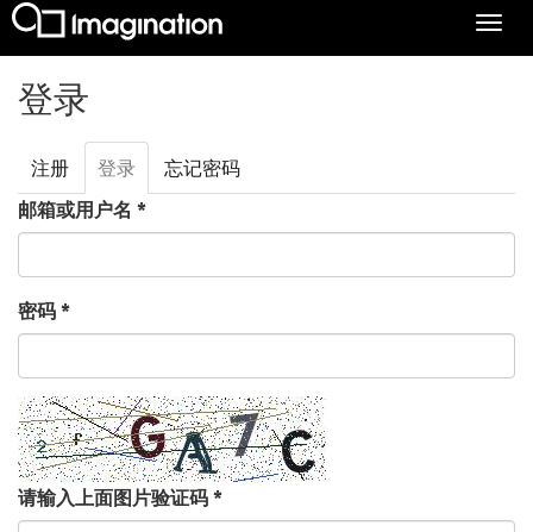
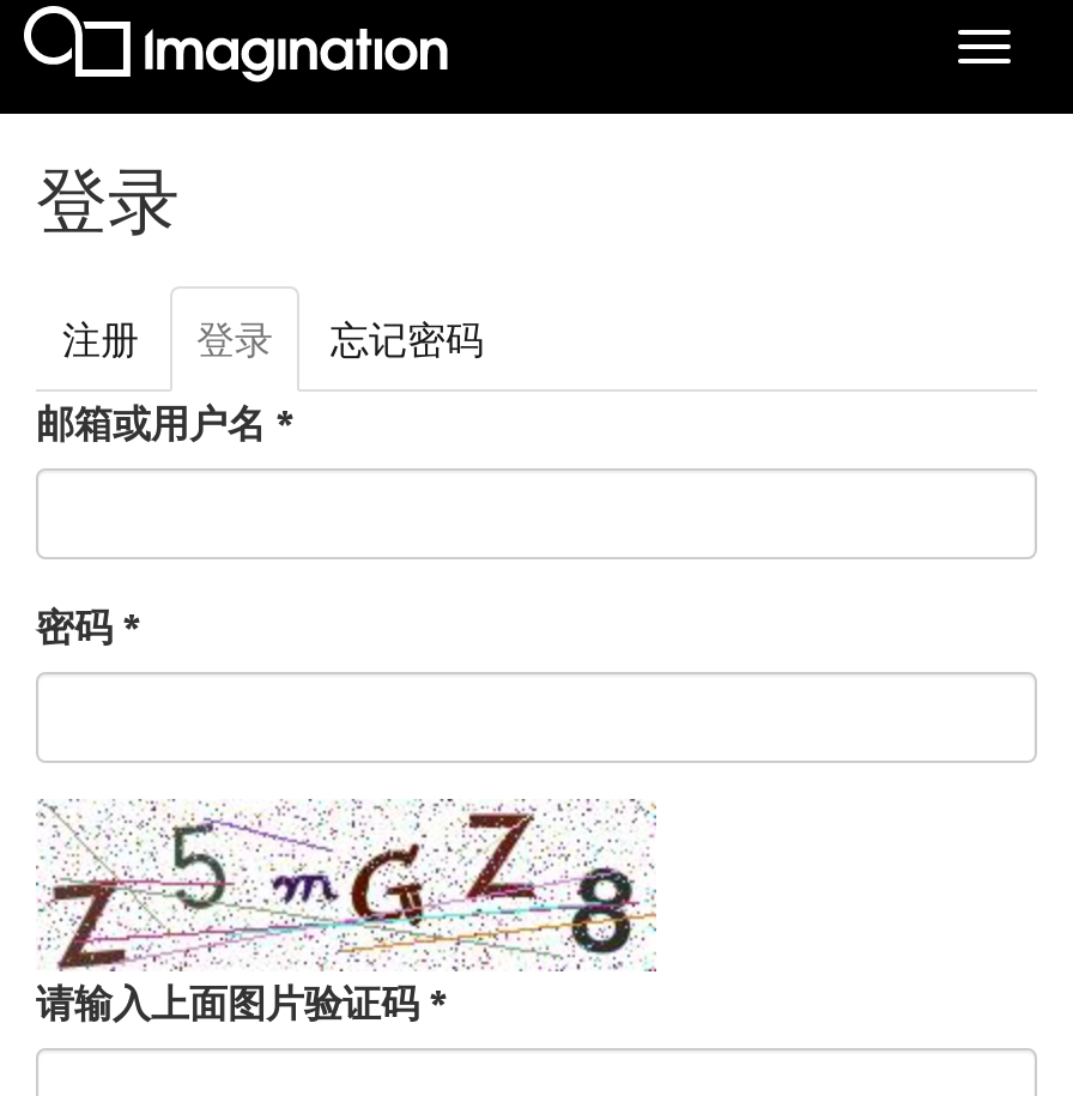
[18,396,325,483] [image] -> [38,799,656,971] [image]

